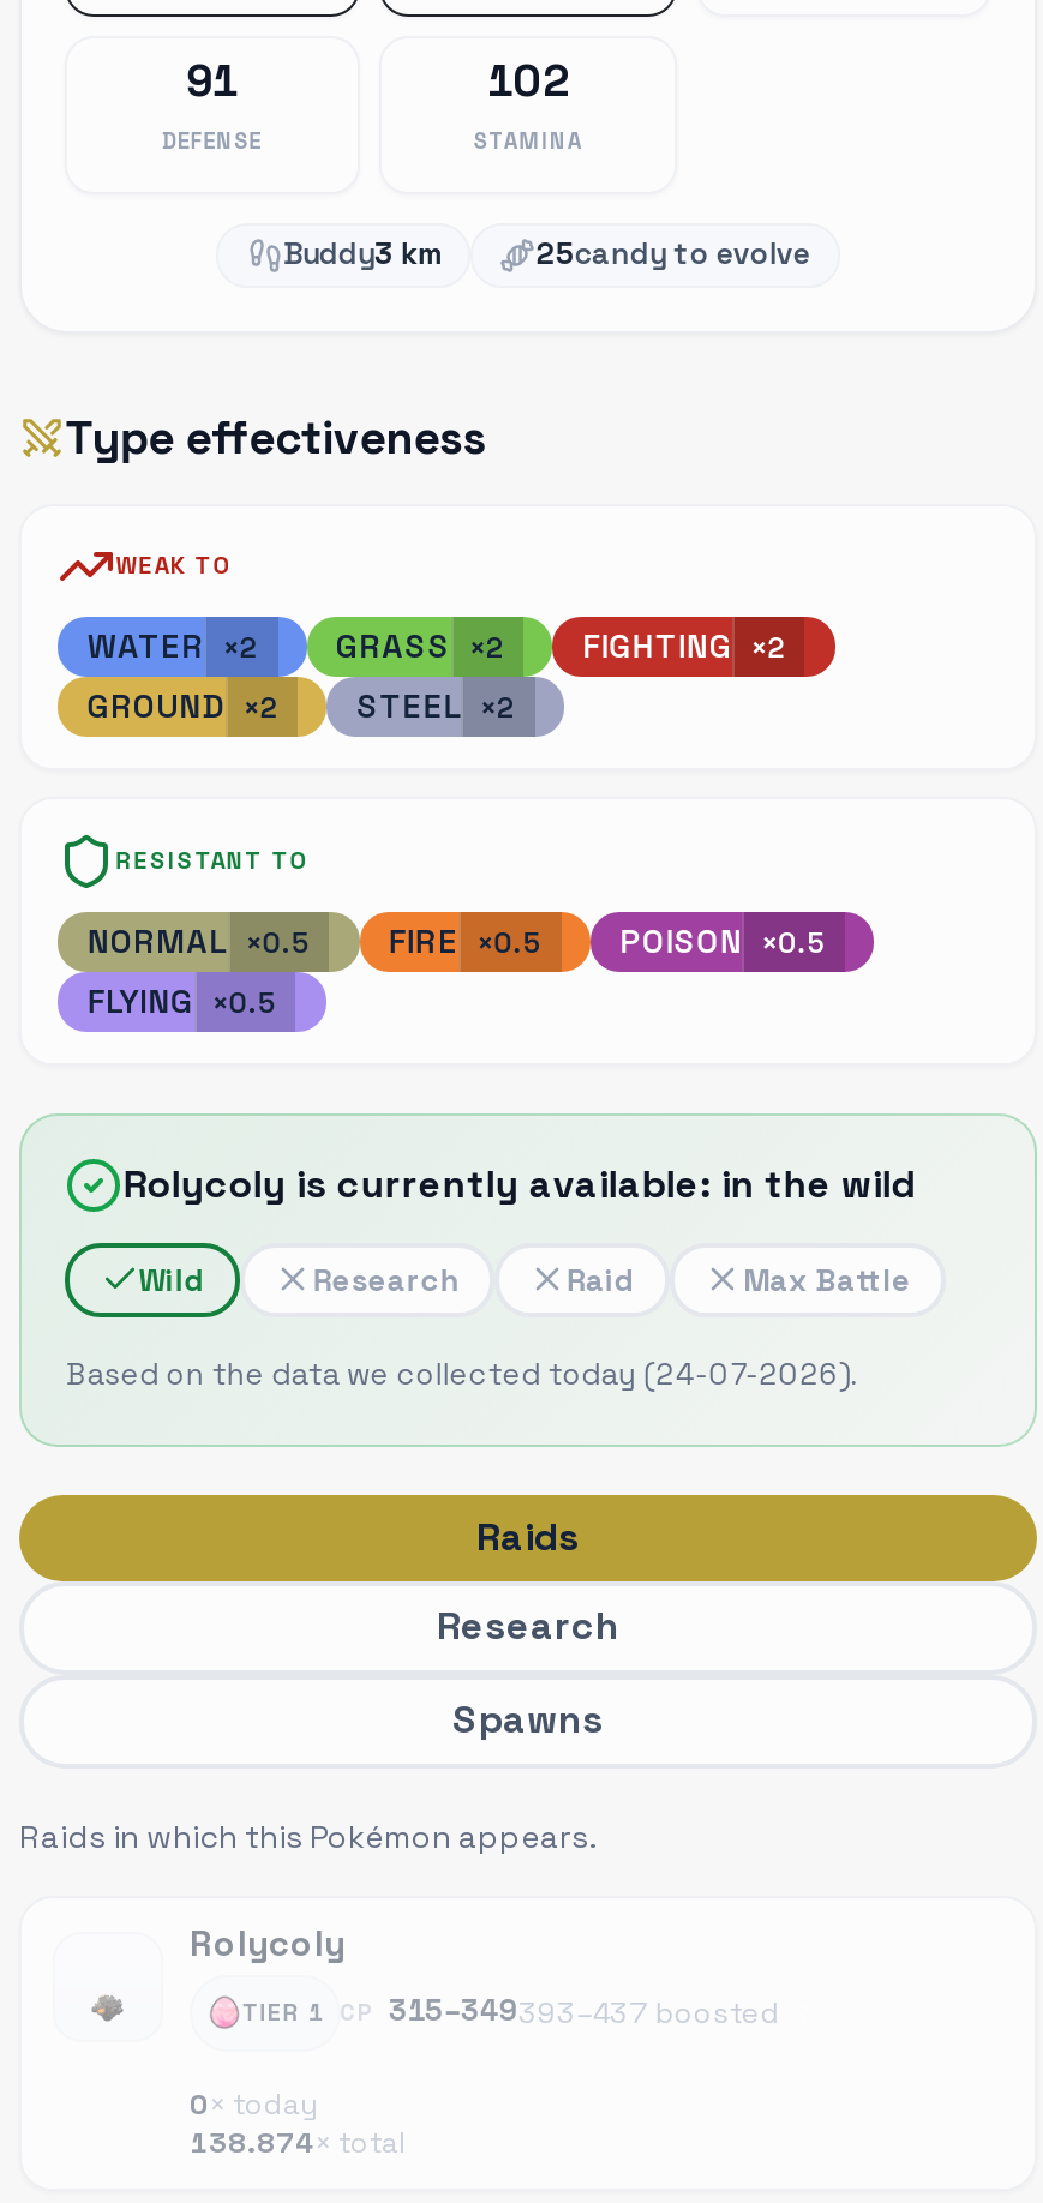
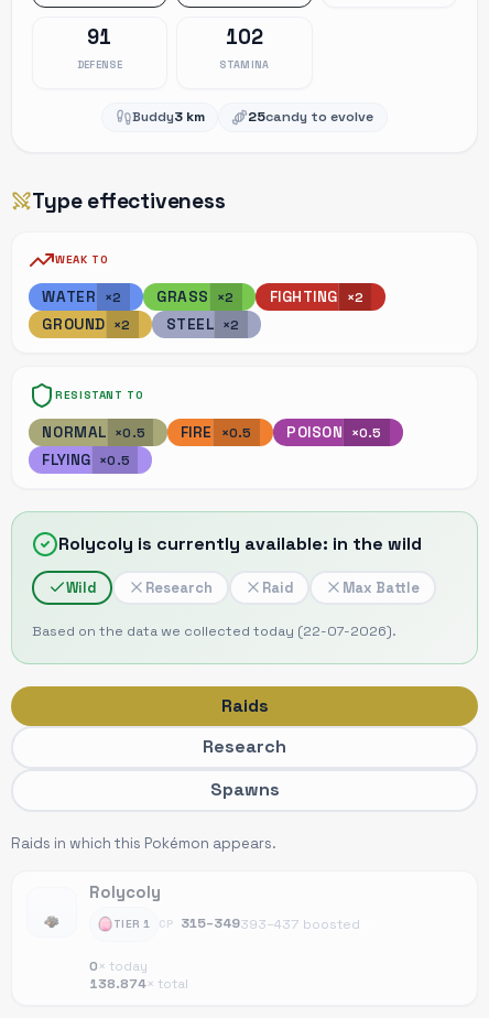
[66,1356,860,1394] Based on the data we collected today (24-07-2026). -> [32,622,397,640] Based on the data we collected today (22-07-2026).

